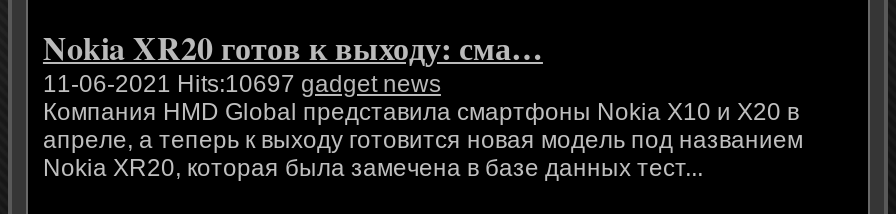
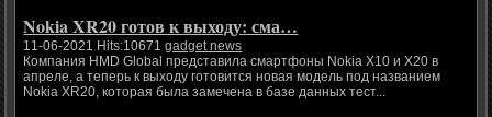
[43,71,441,99] 11-06-2021 Hits:10697 gadget news -> [24,39,242,54] 11-06-2021 Hits:10671 gadget news

